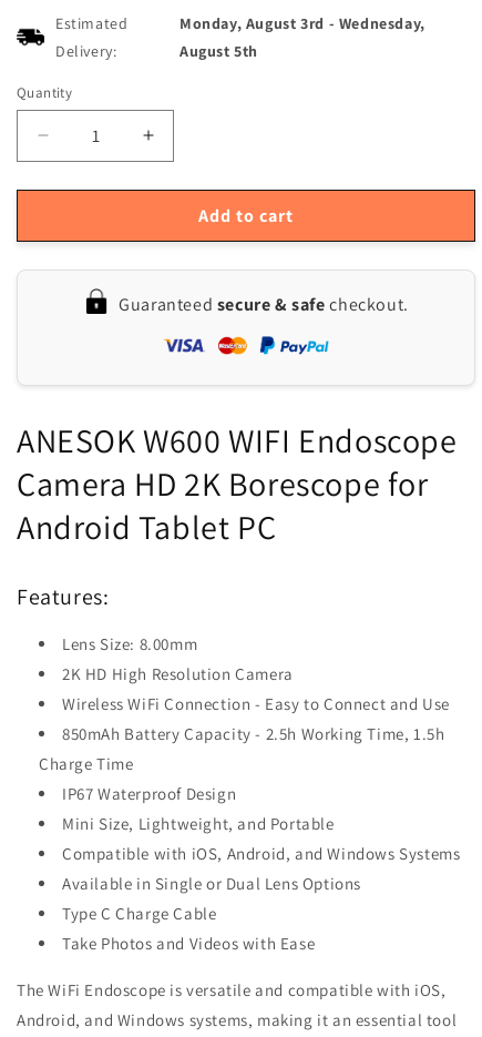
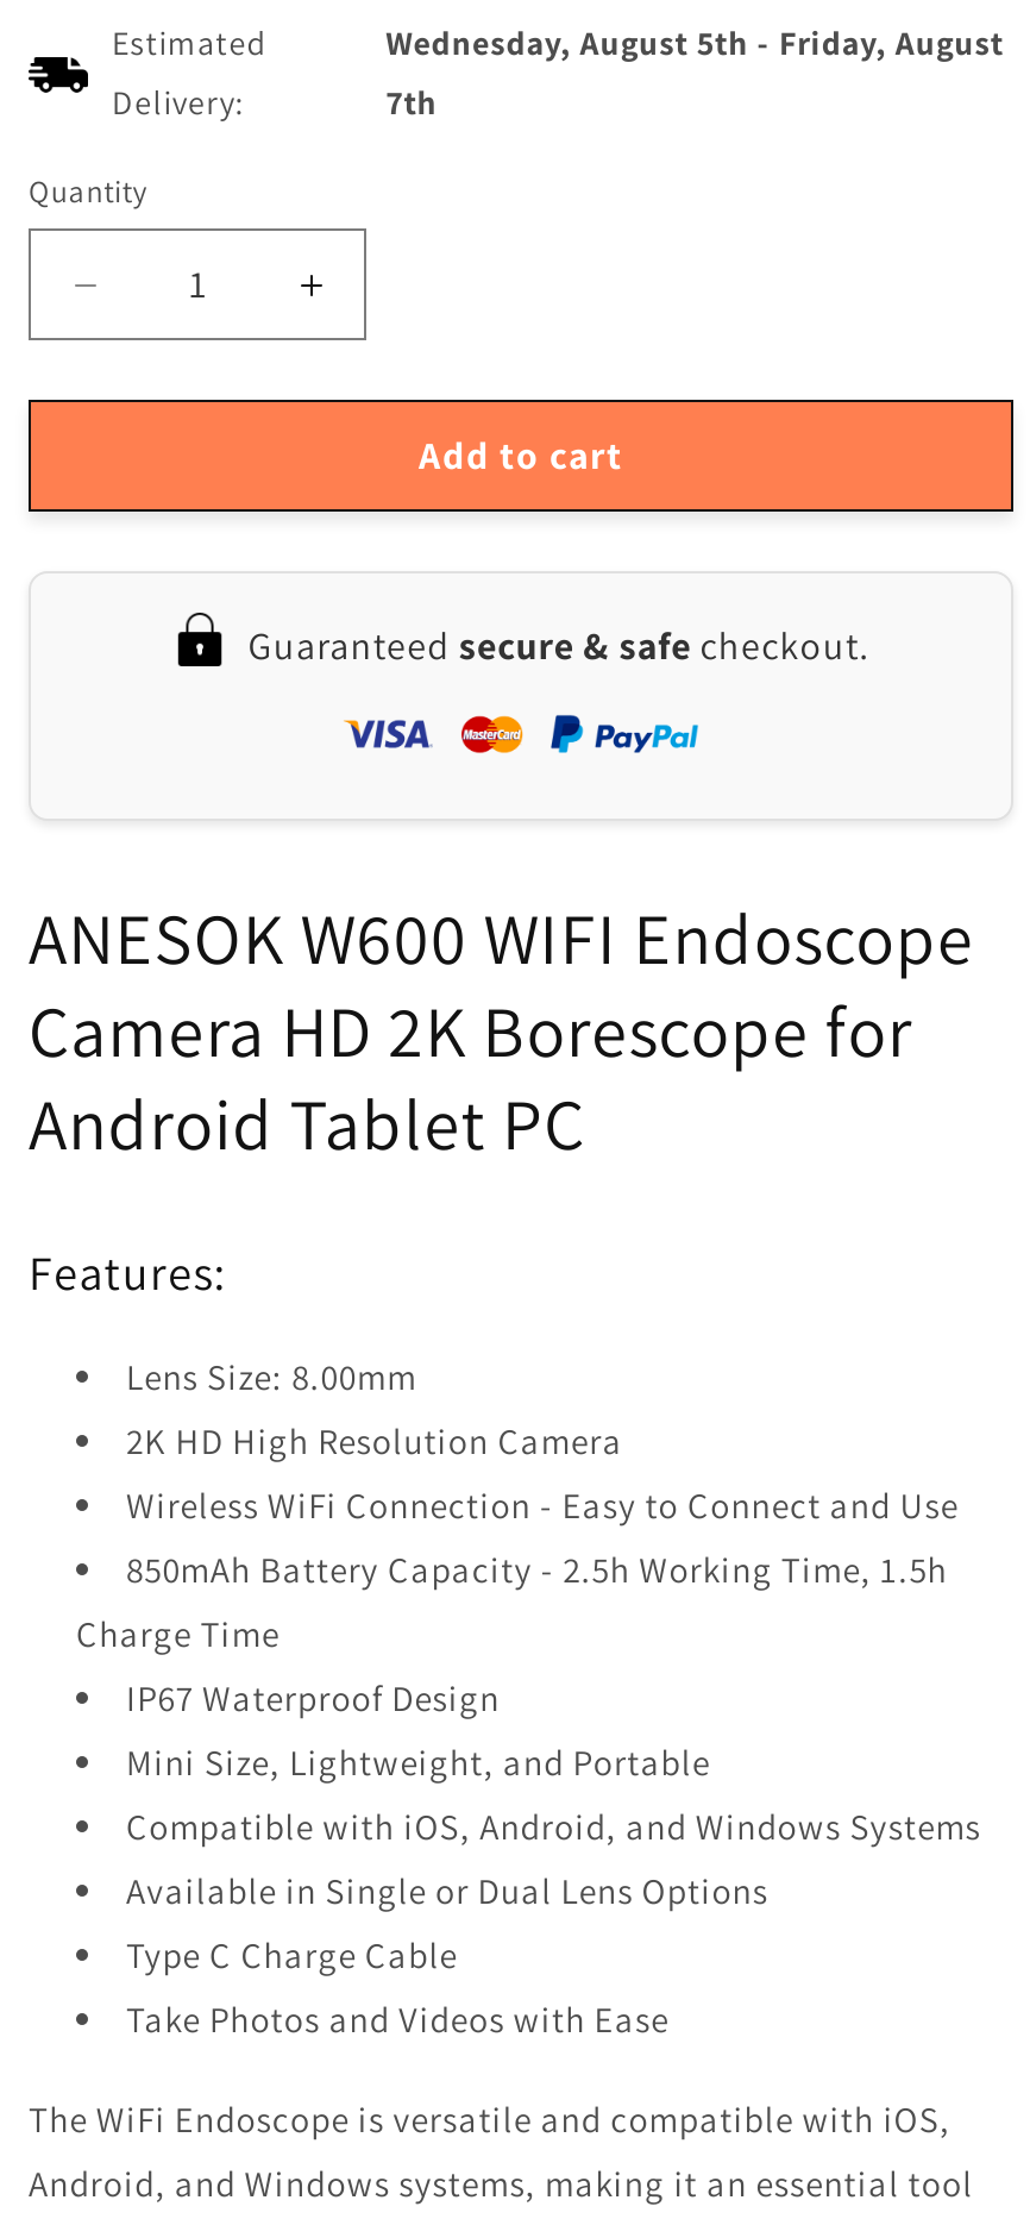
[180,13,425,61] Monday, August 3rd - Wednesday, | August 5th -> [386,22,1004,124] Wednesday, August 5th - Friday, August | 7th

